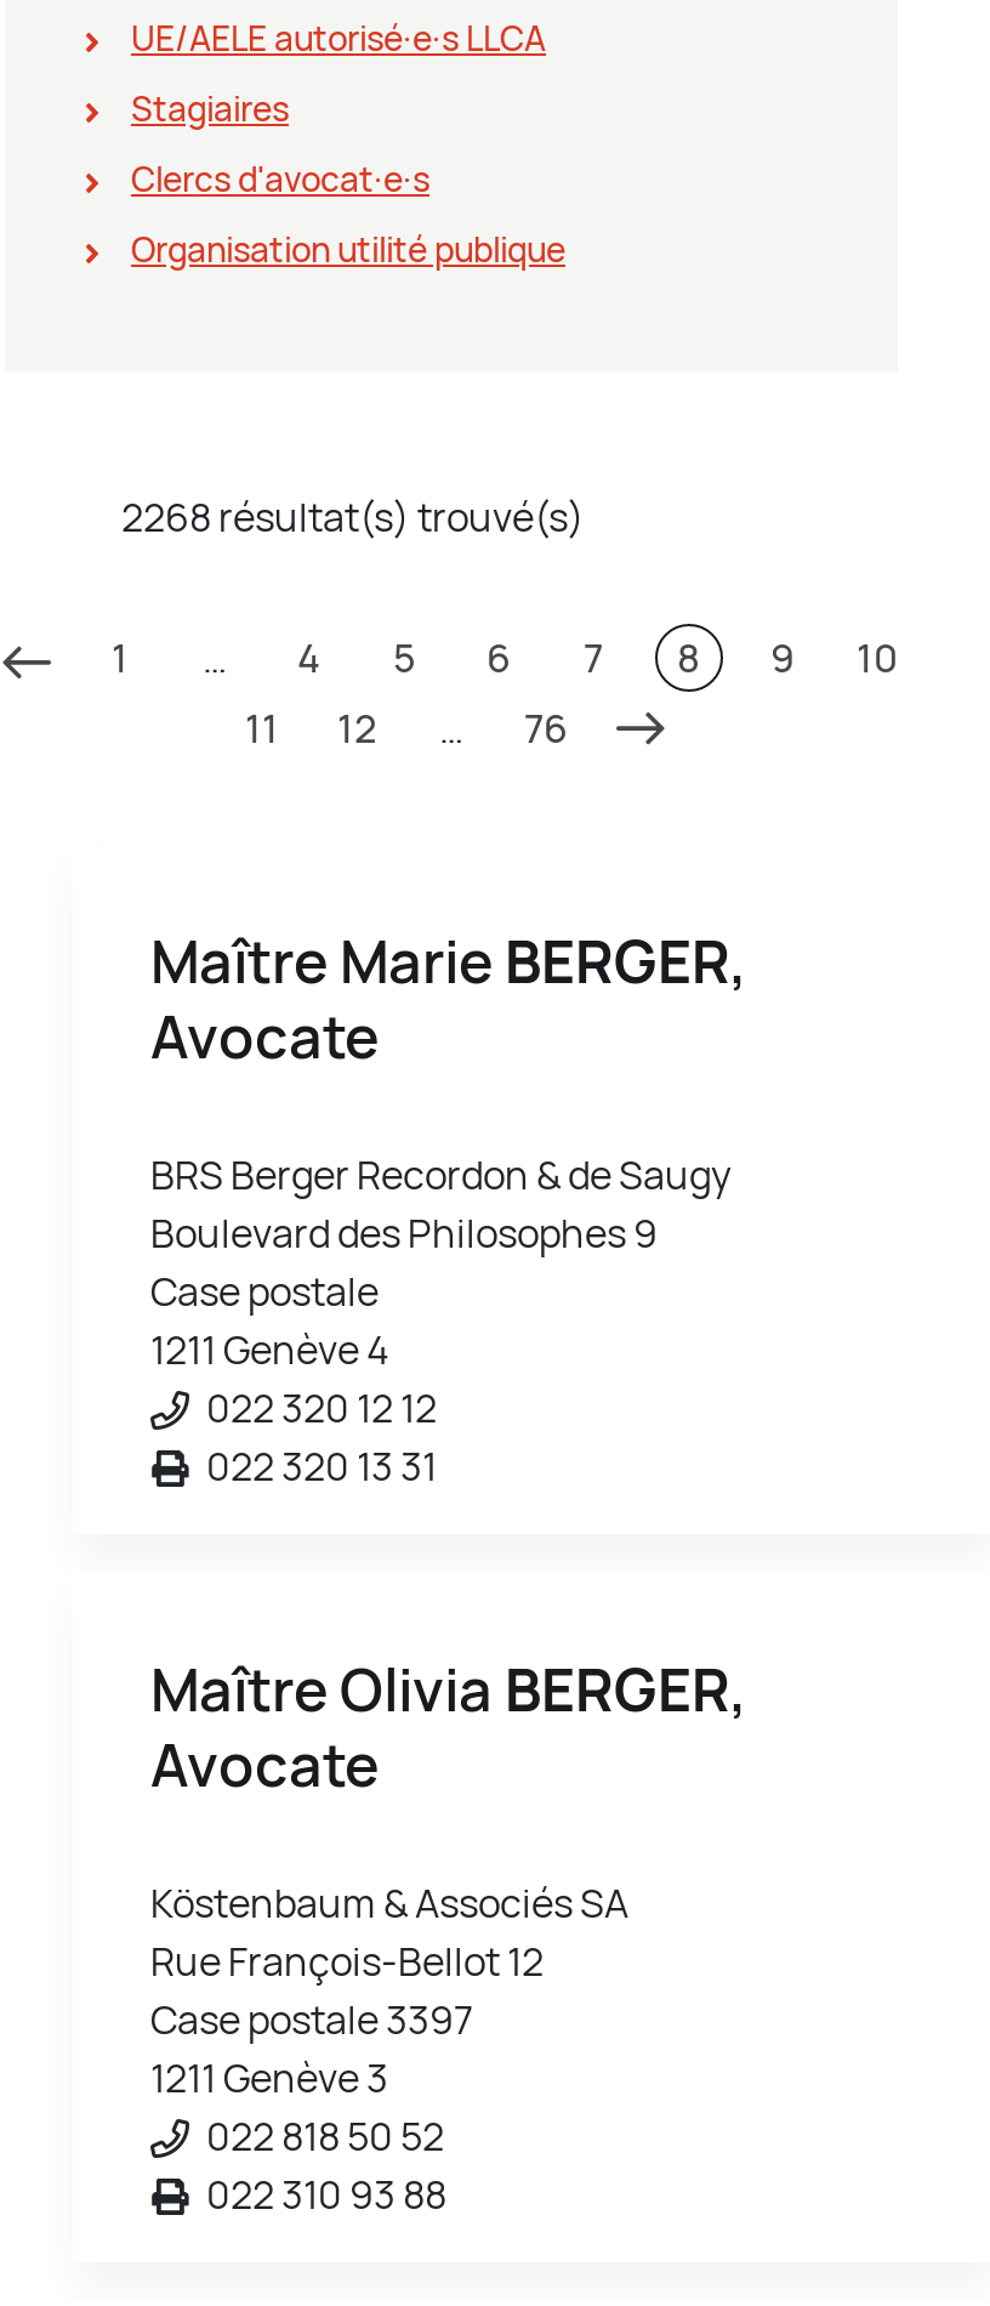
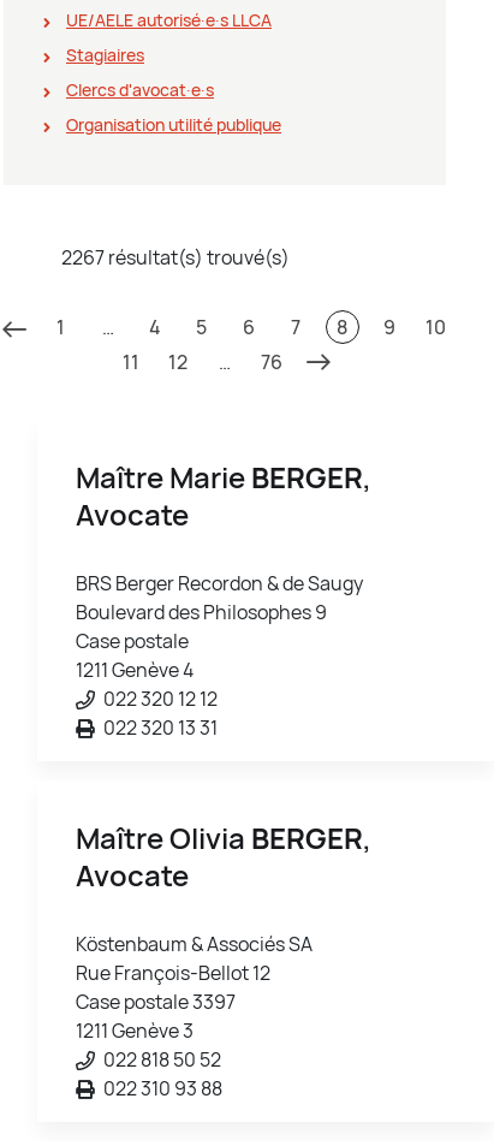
[121,490,585,543] 2268 résultat(s) trouvé(s) -> [61,244,290,270] 2267 résultat(s) trouvé(s)

